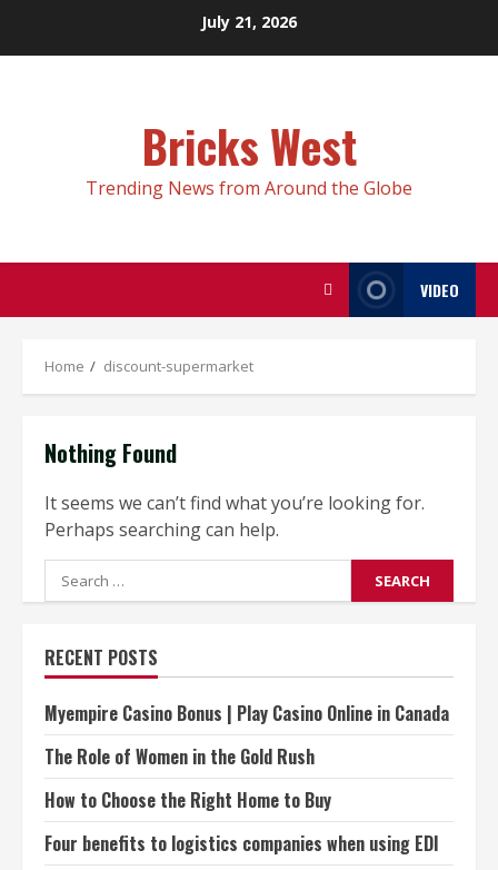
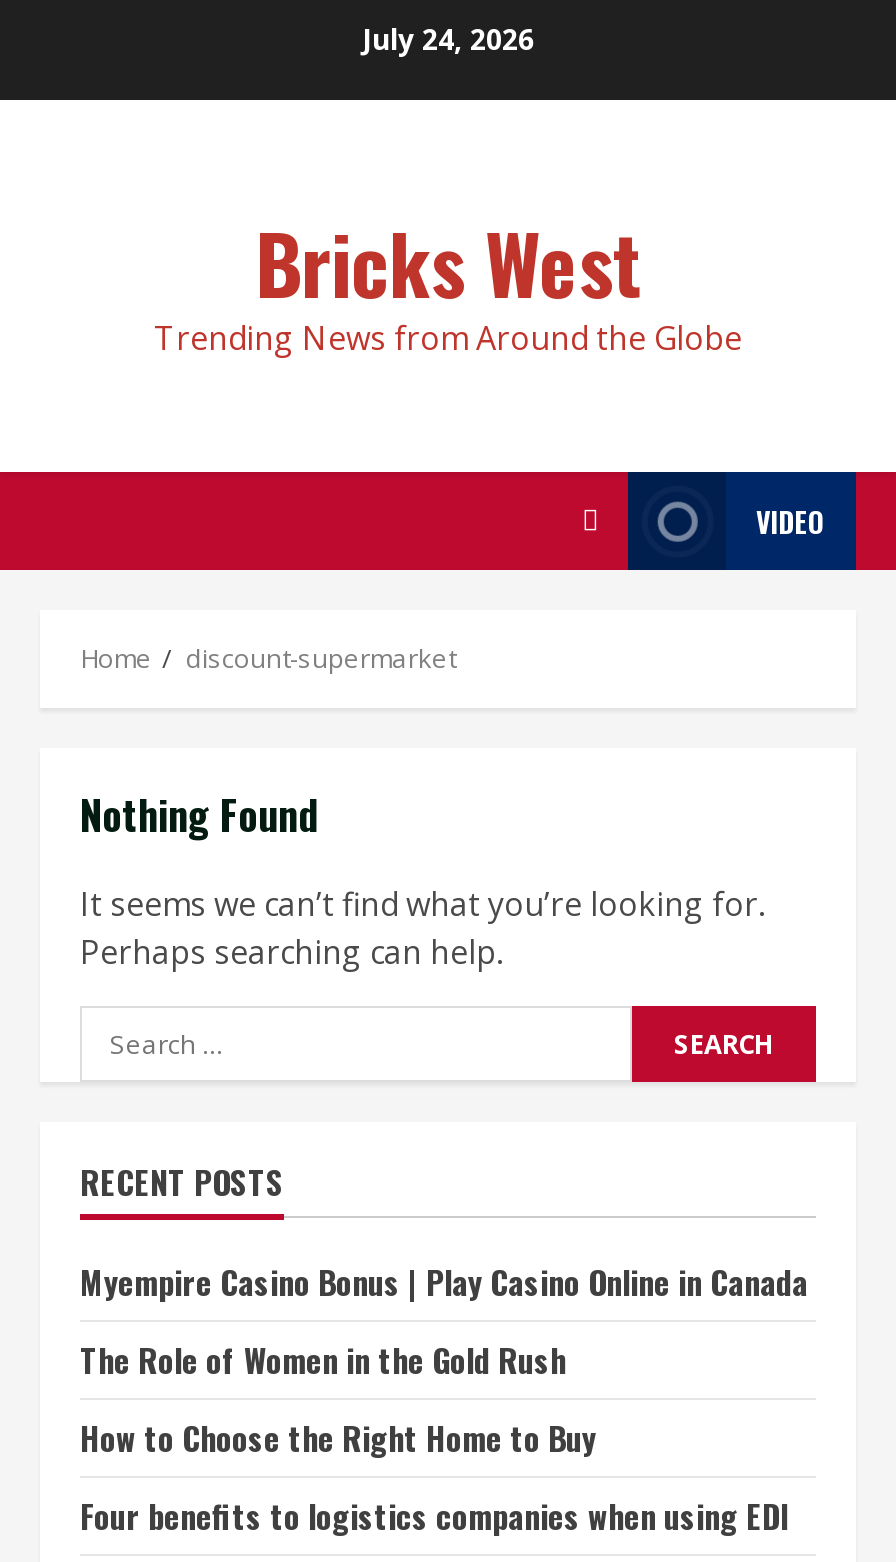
[201,11,297,32] July 21, 2026 -> [362,20,534,58] July 24, 2026

